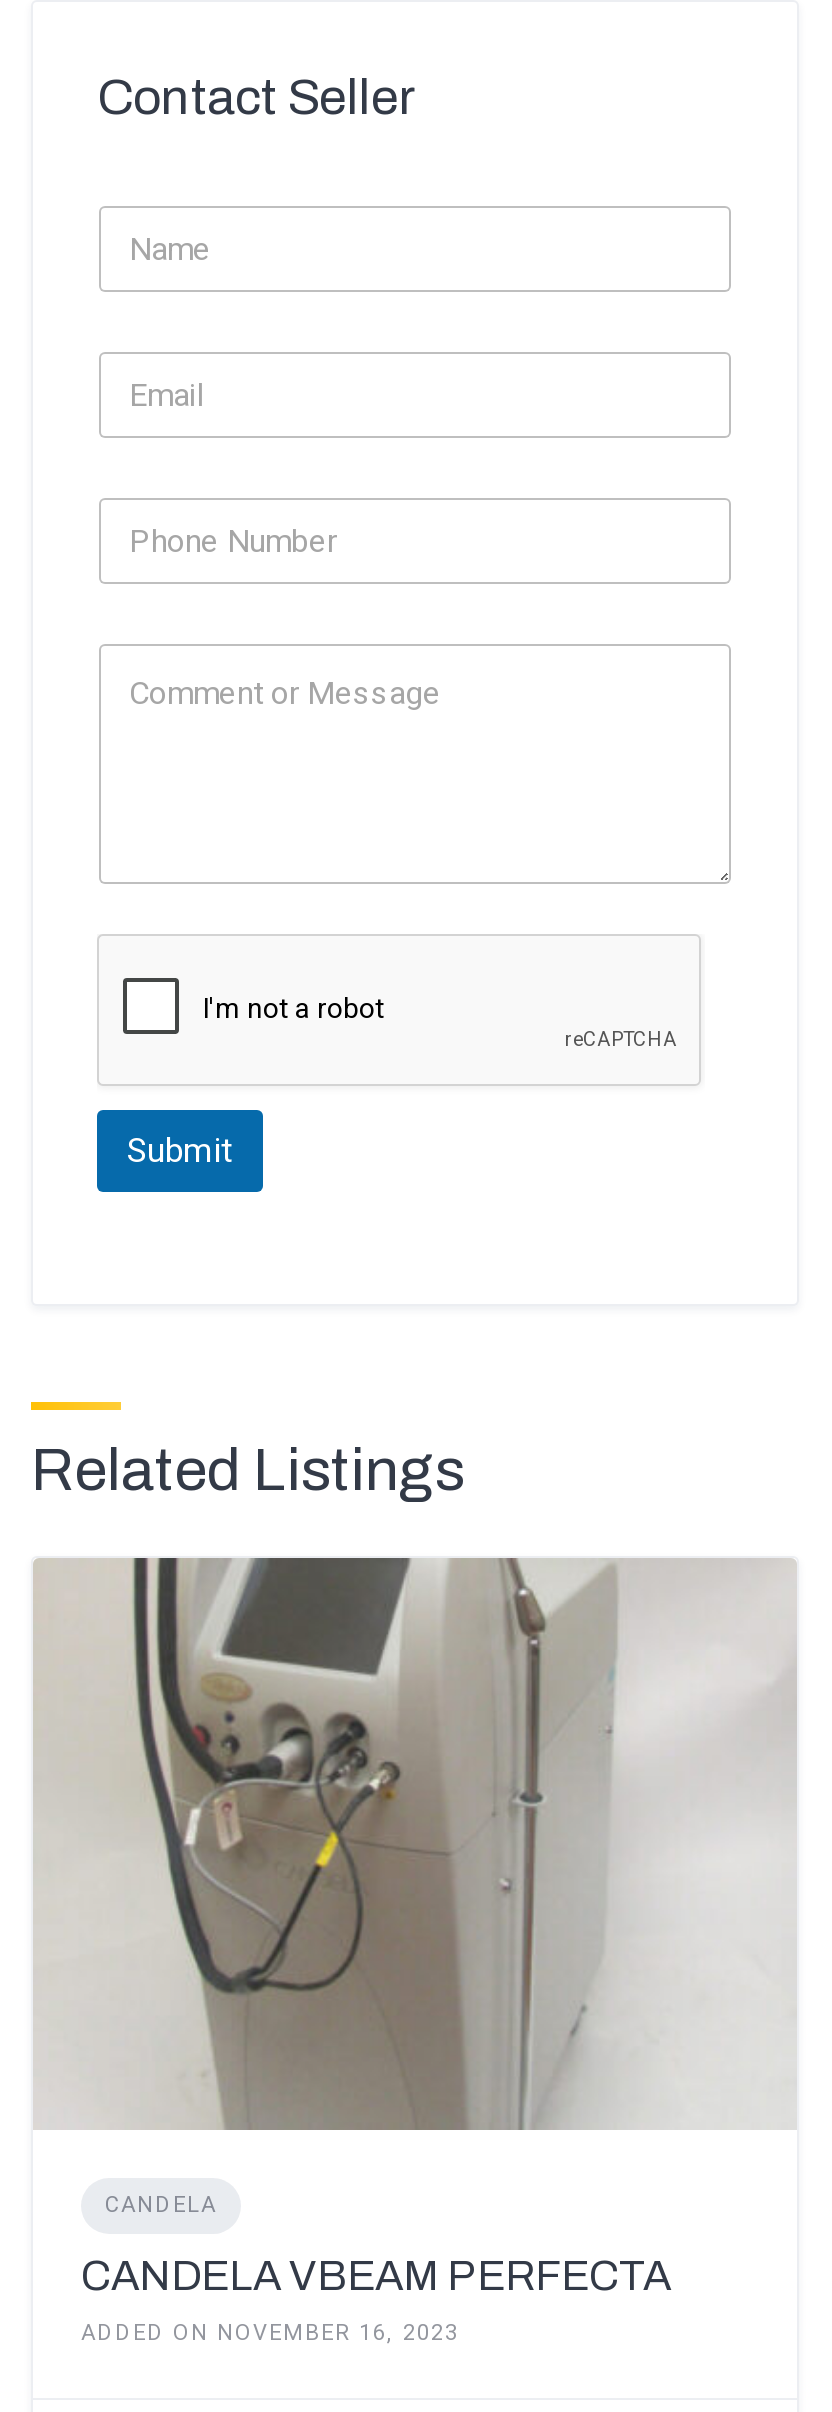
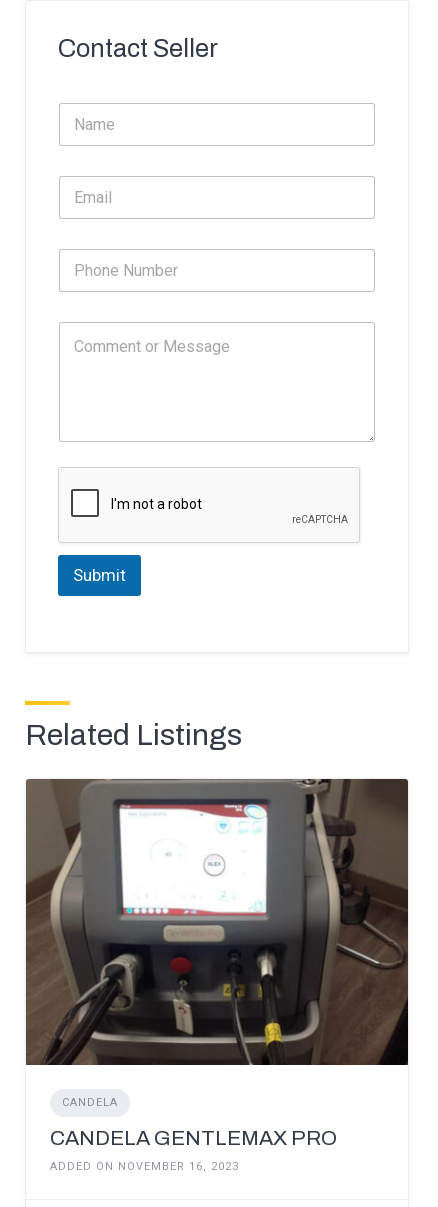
[33,1556,797,2132] [image] -> [25,778,409,1066] [image]
[81,2255,671,2299] CANDELA VBEAM PERFECTA -> [50,1127,337,1149] CANDELA GENTLEMAX PRO

